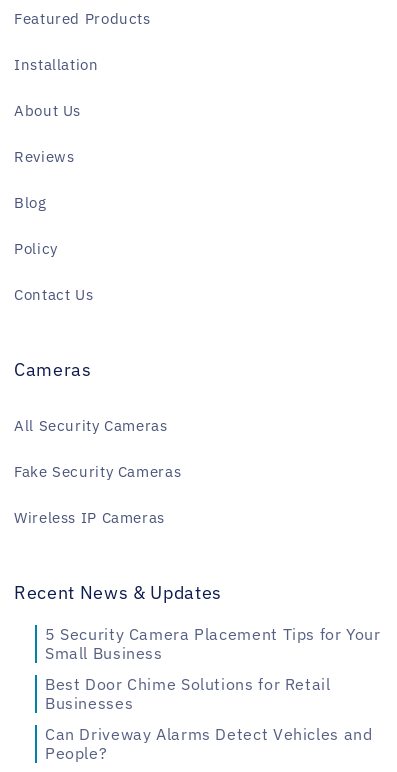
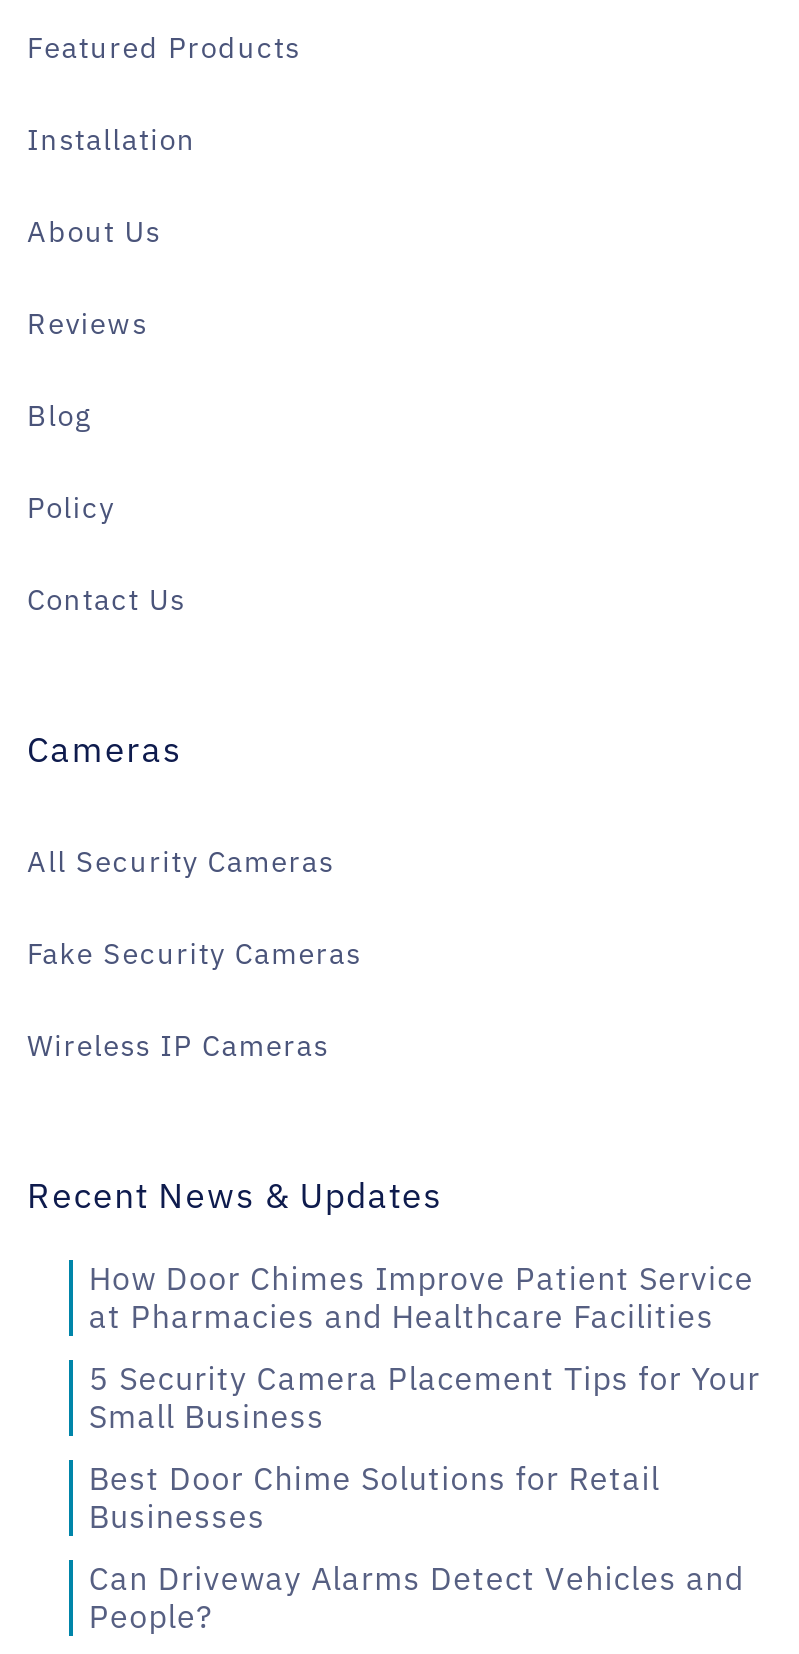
none -> [89,1259,754,1337] How Door Chimes Improve Patient Service | at Pharmacies and Healthcare Facilities

